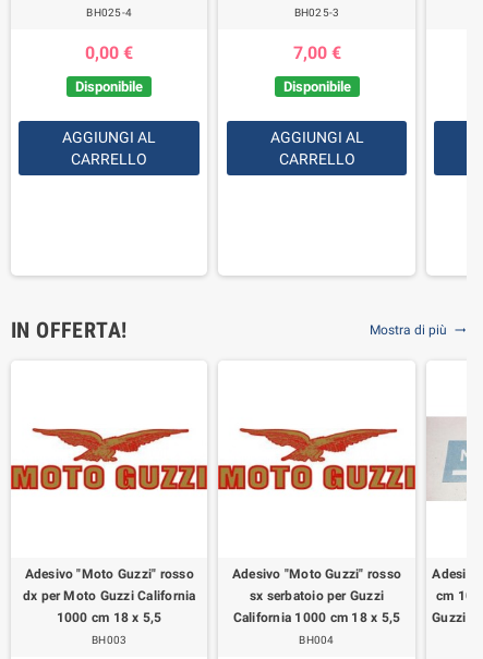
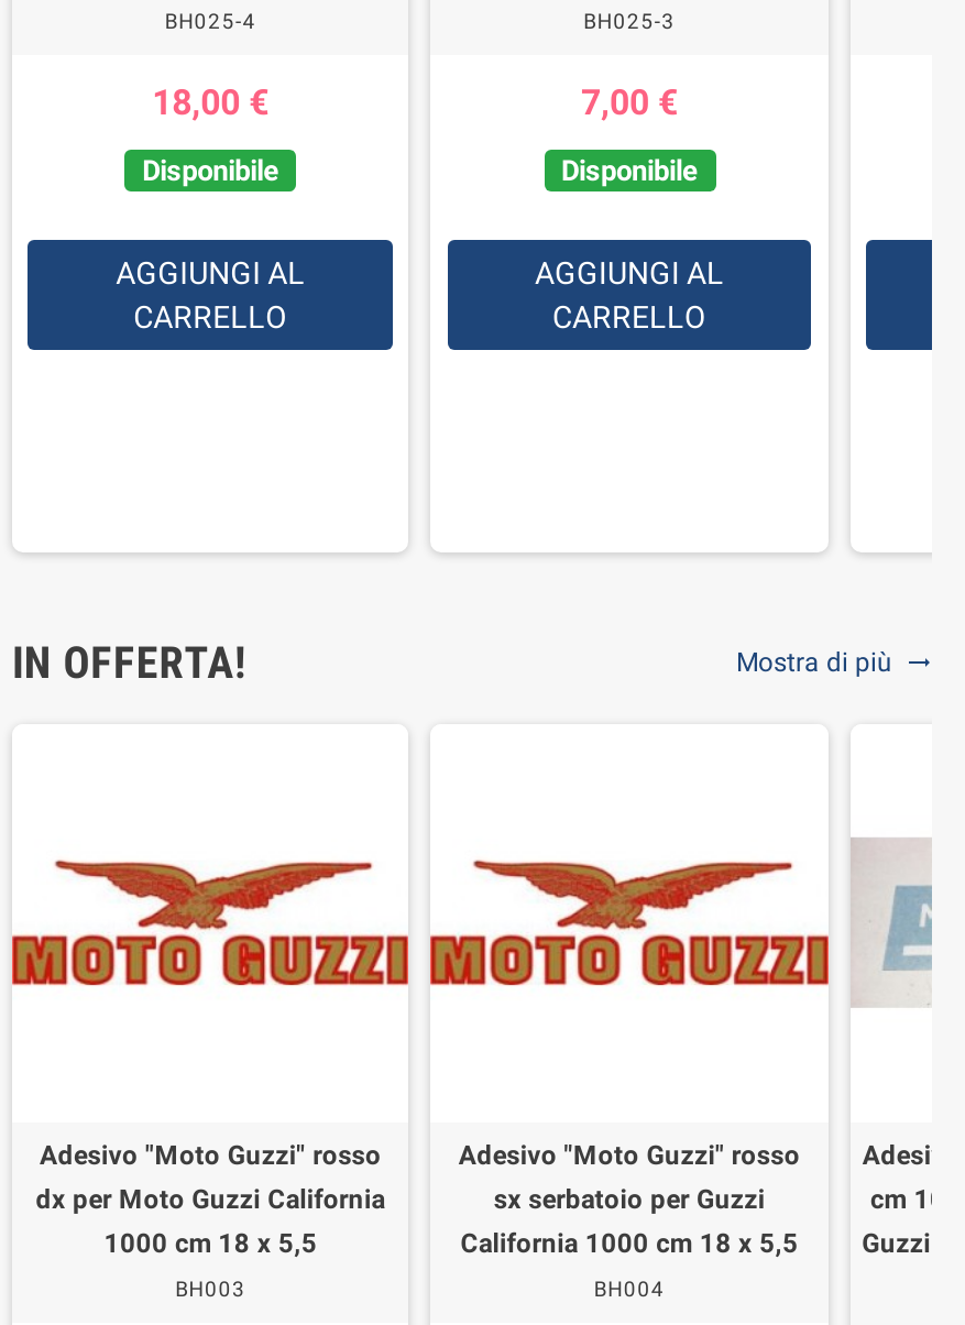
[85,43,133,64] 0,00 € -> [152,82,269,124] 18,00 €

